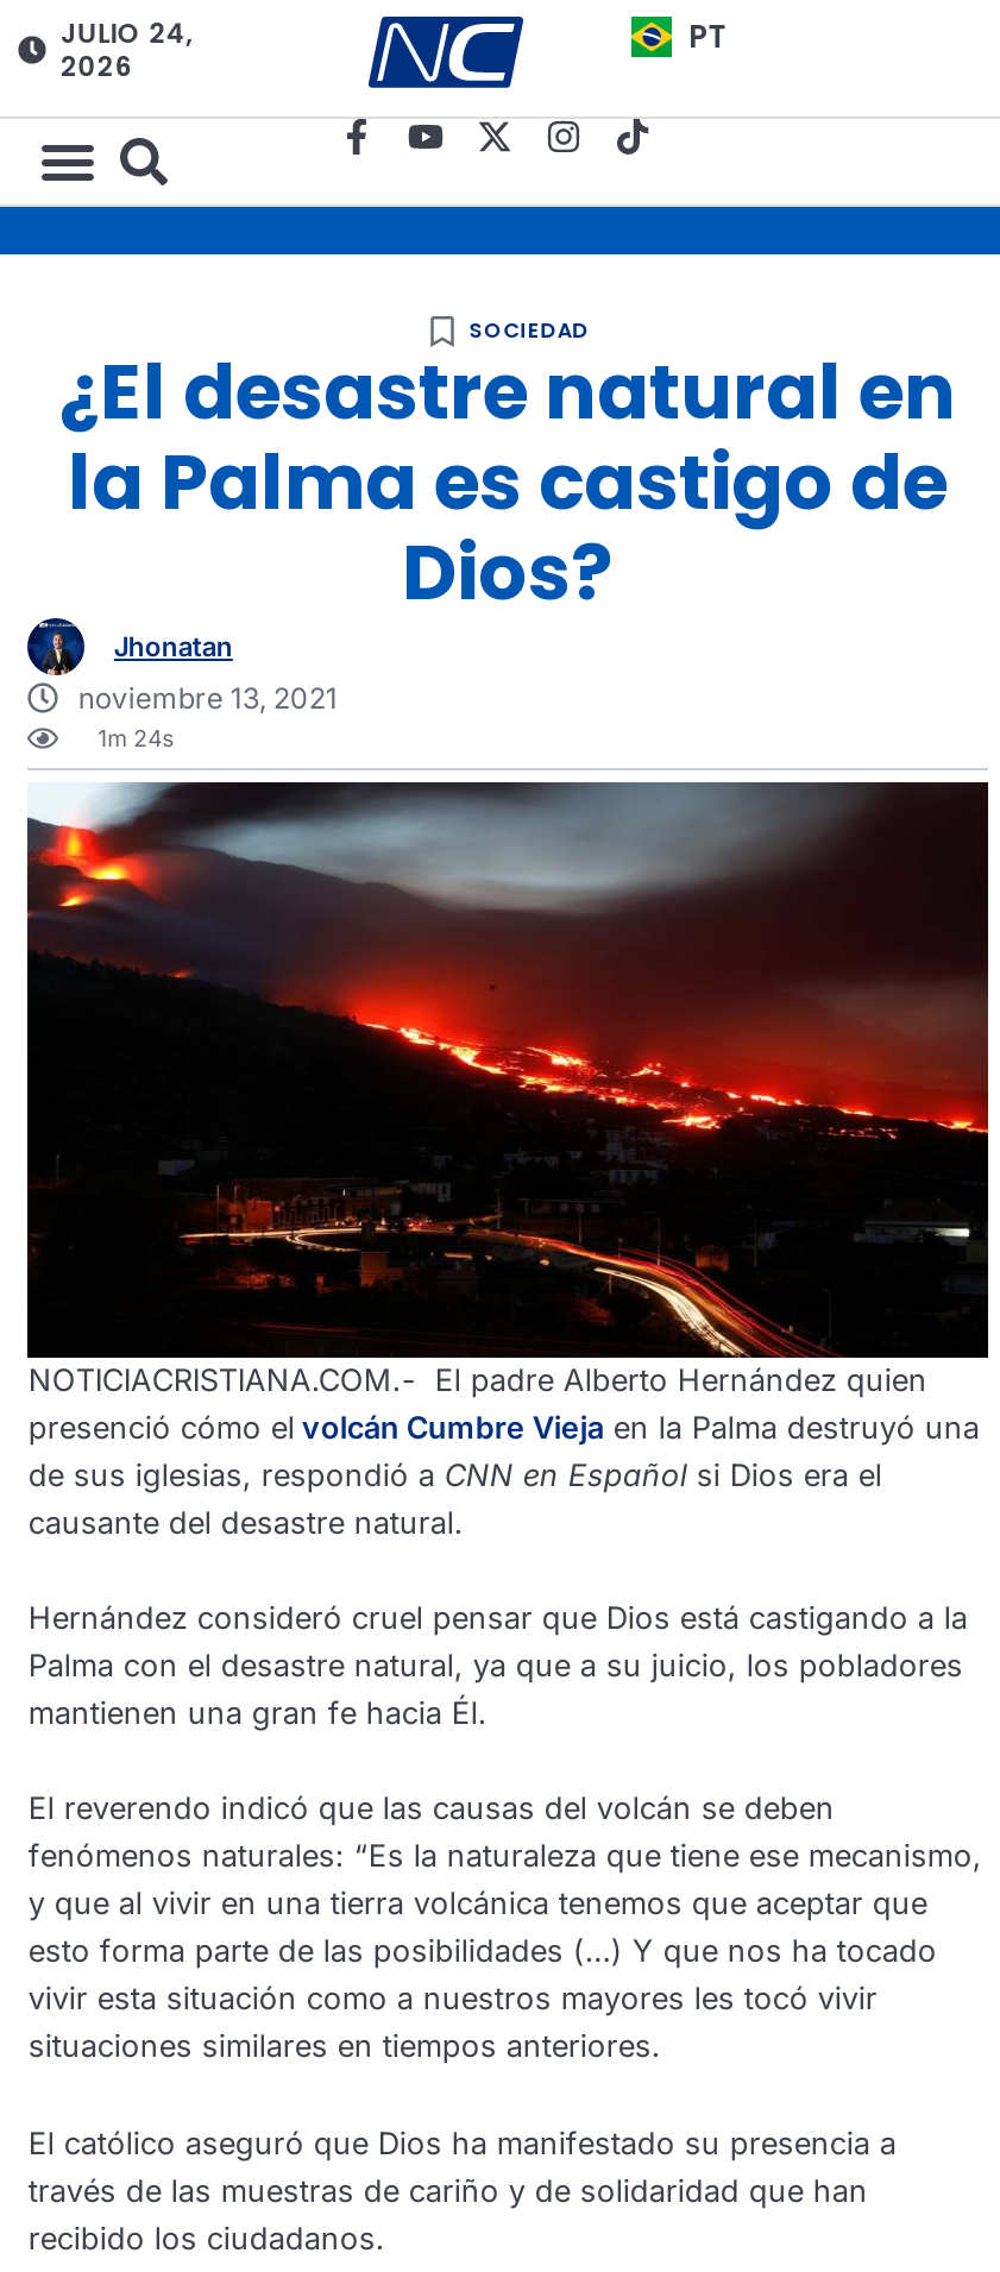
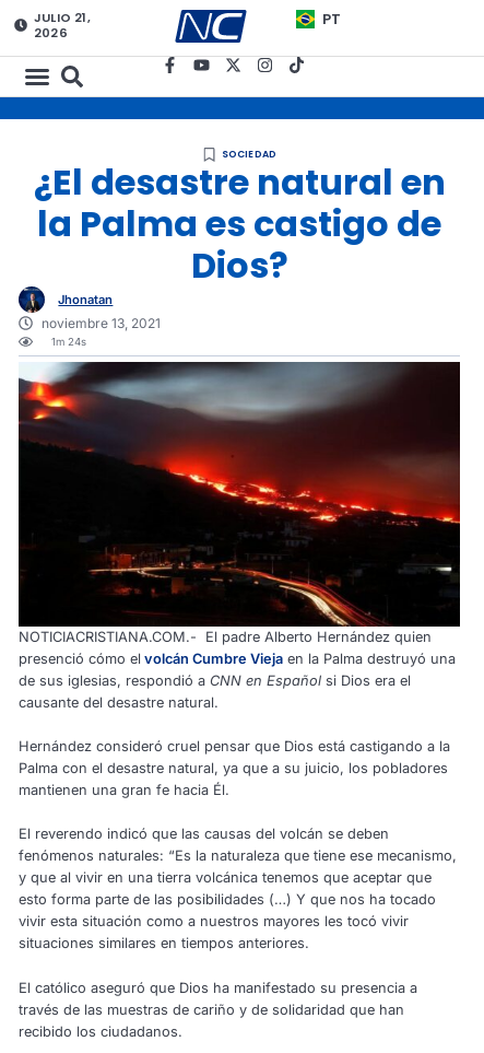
[61,14,193,52] JULIO 24, -> [34,9,90,26] JULIO 21,

